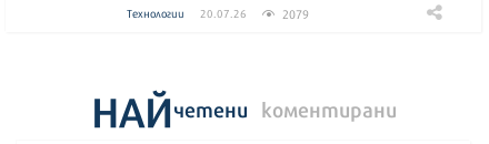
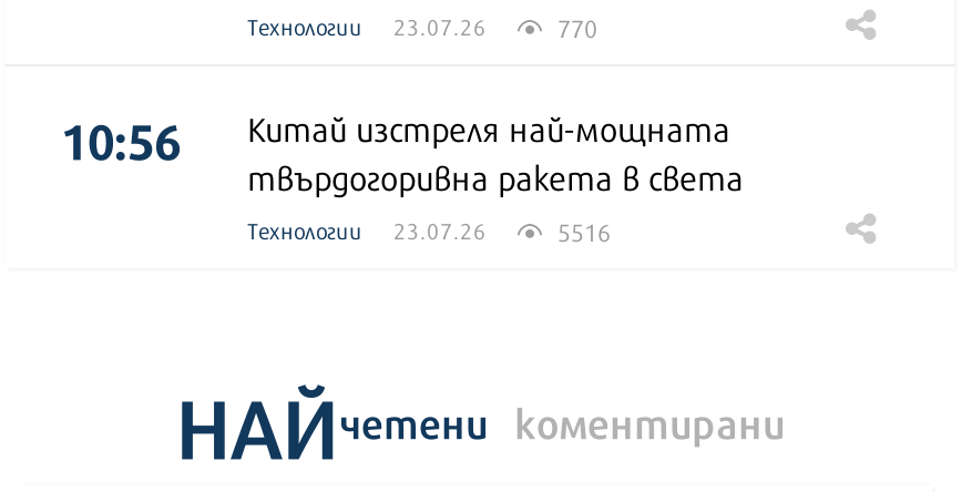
[200,4,309,22] 20.07.26 | 2079 -> [61,9,744,248] 23.07.26 | 770 | 10:56 | Китай изстреля най-мощната | твърдогоривна ракета в света | Технологии | 23.07.26 | 5516

